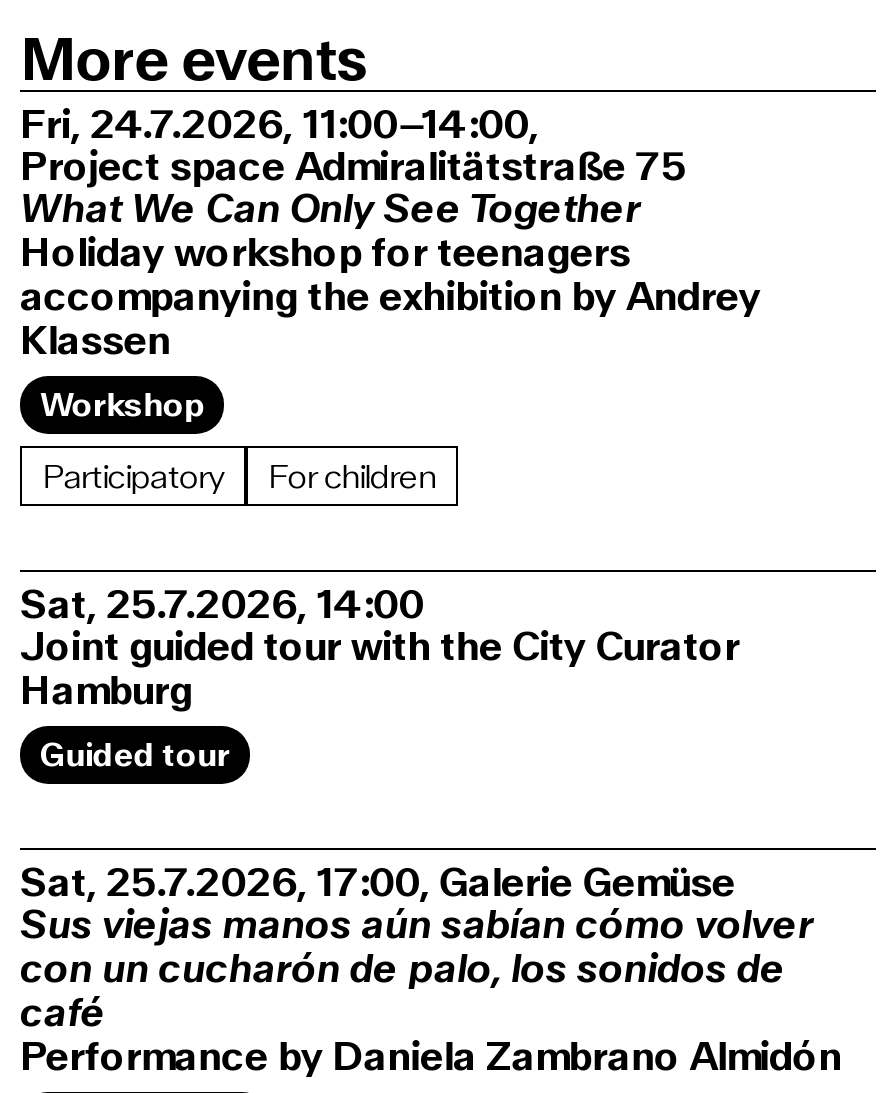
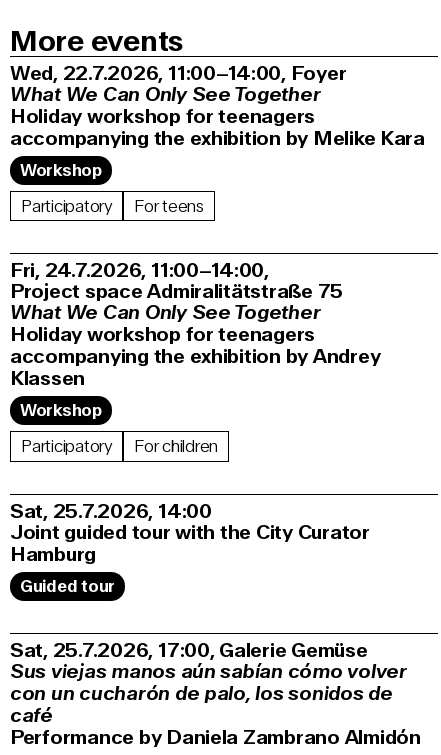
none -> [10,61,425,217] Wed, 22.7.2026 11:00–14:00, Foyer | What We Can Only See Together | Holiday workshop for teenagers | accompanying the exhibition by Melike Kara | Workshop | Participatory | For teens

